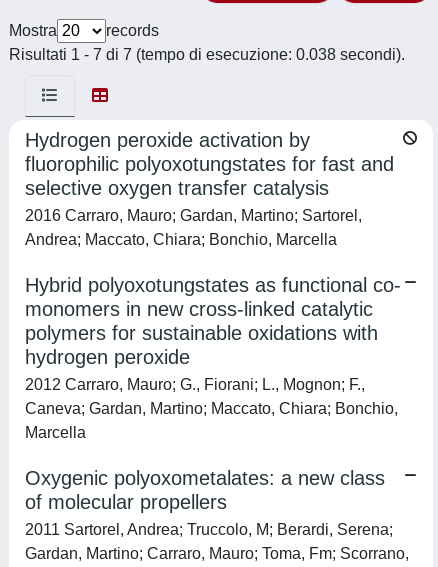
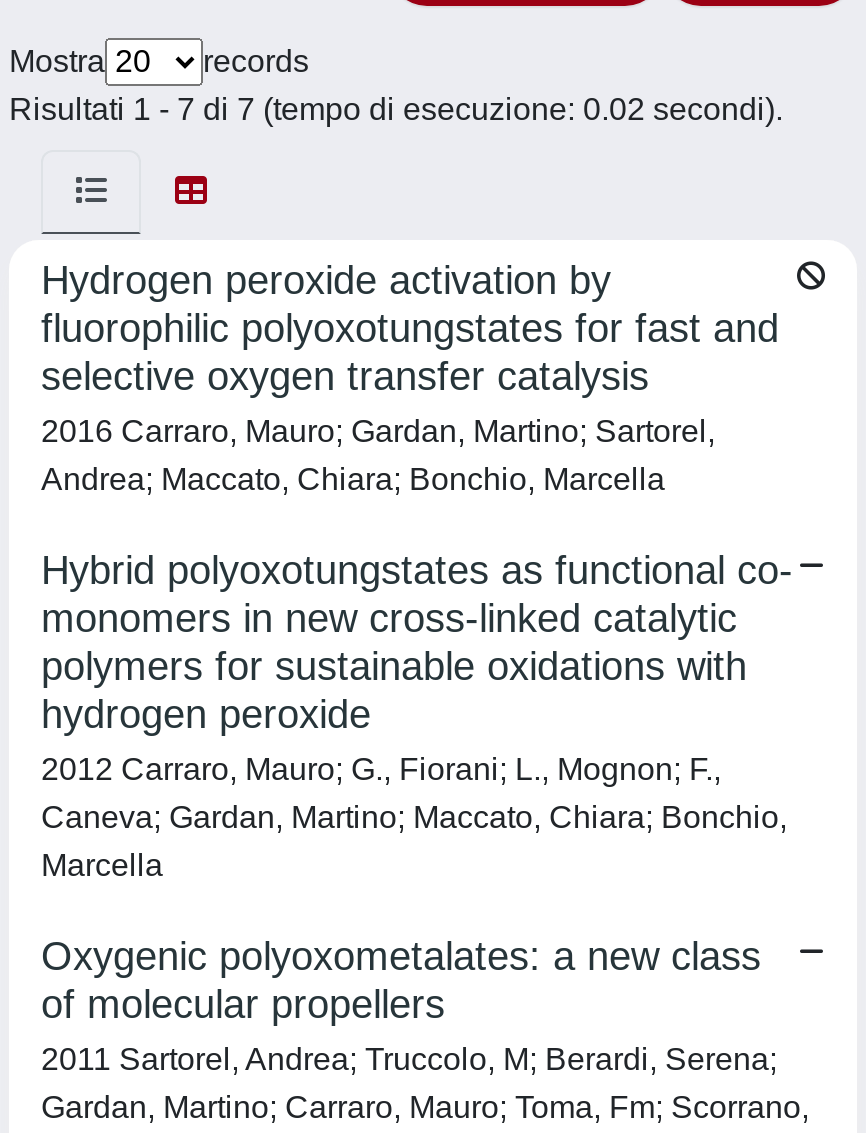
[9,46,405,63] Risultati 1 - 7 di 7 (tempo di esecuzione: 0.038 secondi). -> [9,92,783,126] Risultati 1 - 7 di 7 (tempo di esecuzione: 0.02 secondi).

